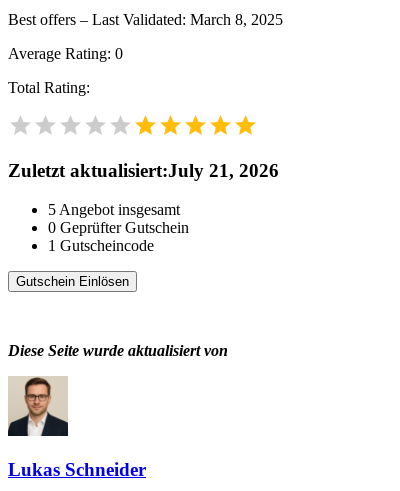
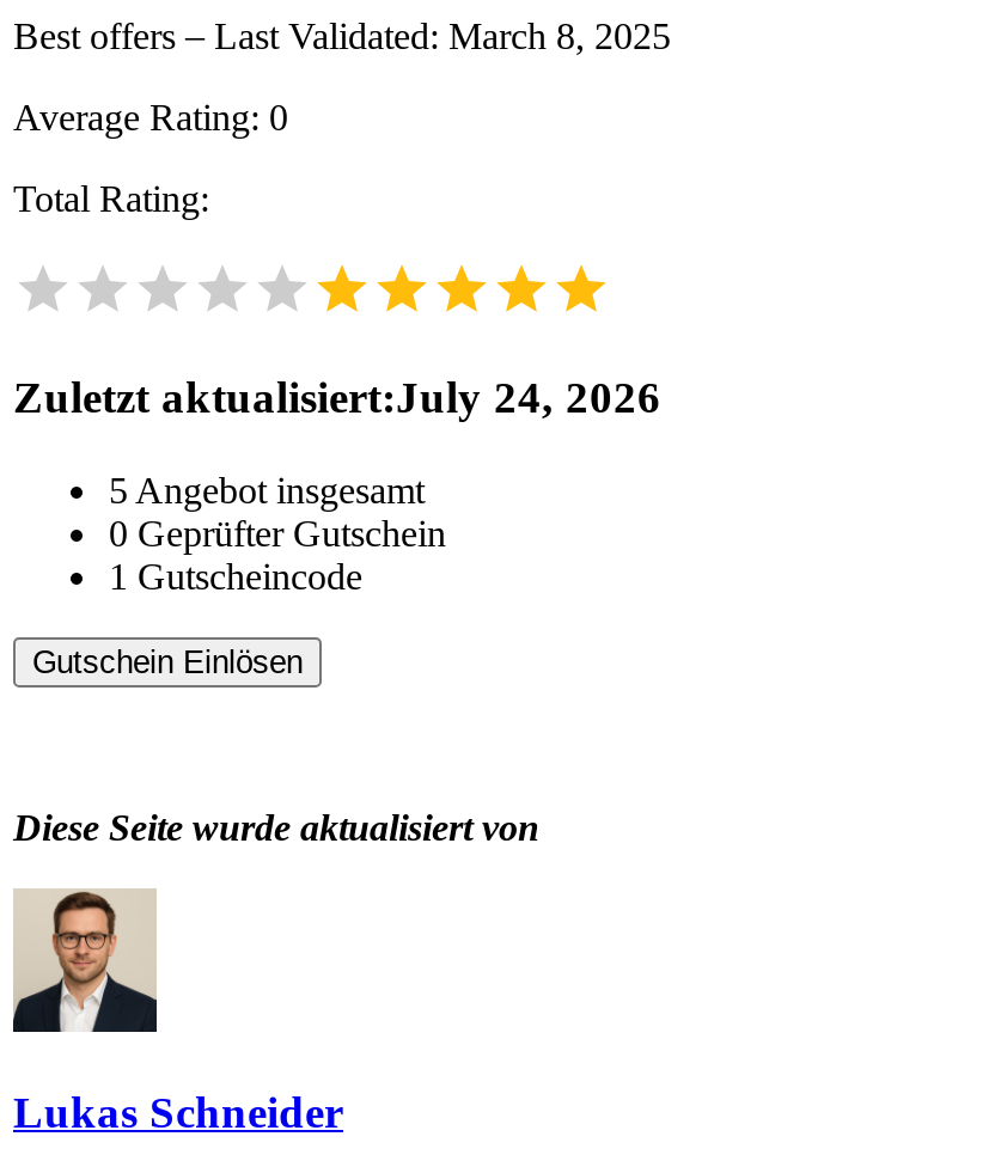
[8,160,279,181] Zuletzt aktualisiert:July 21, 2026 -> [13,373,661,423] Zuletzt aktualisiert:July 24, 2026

